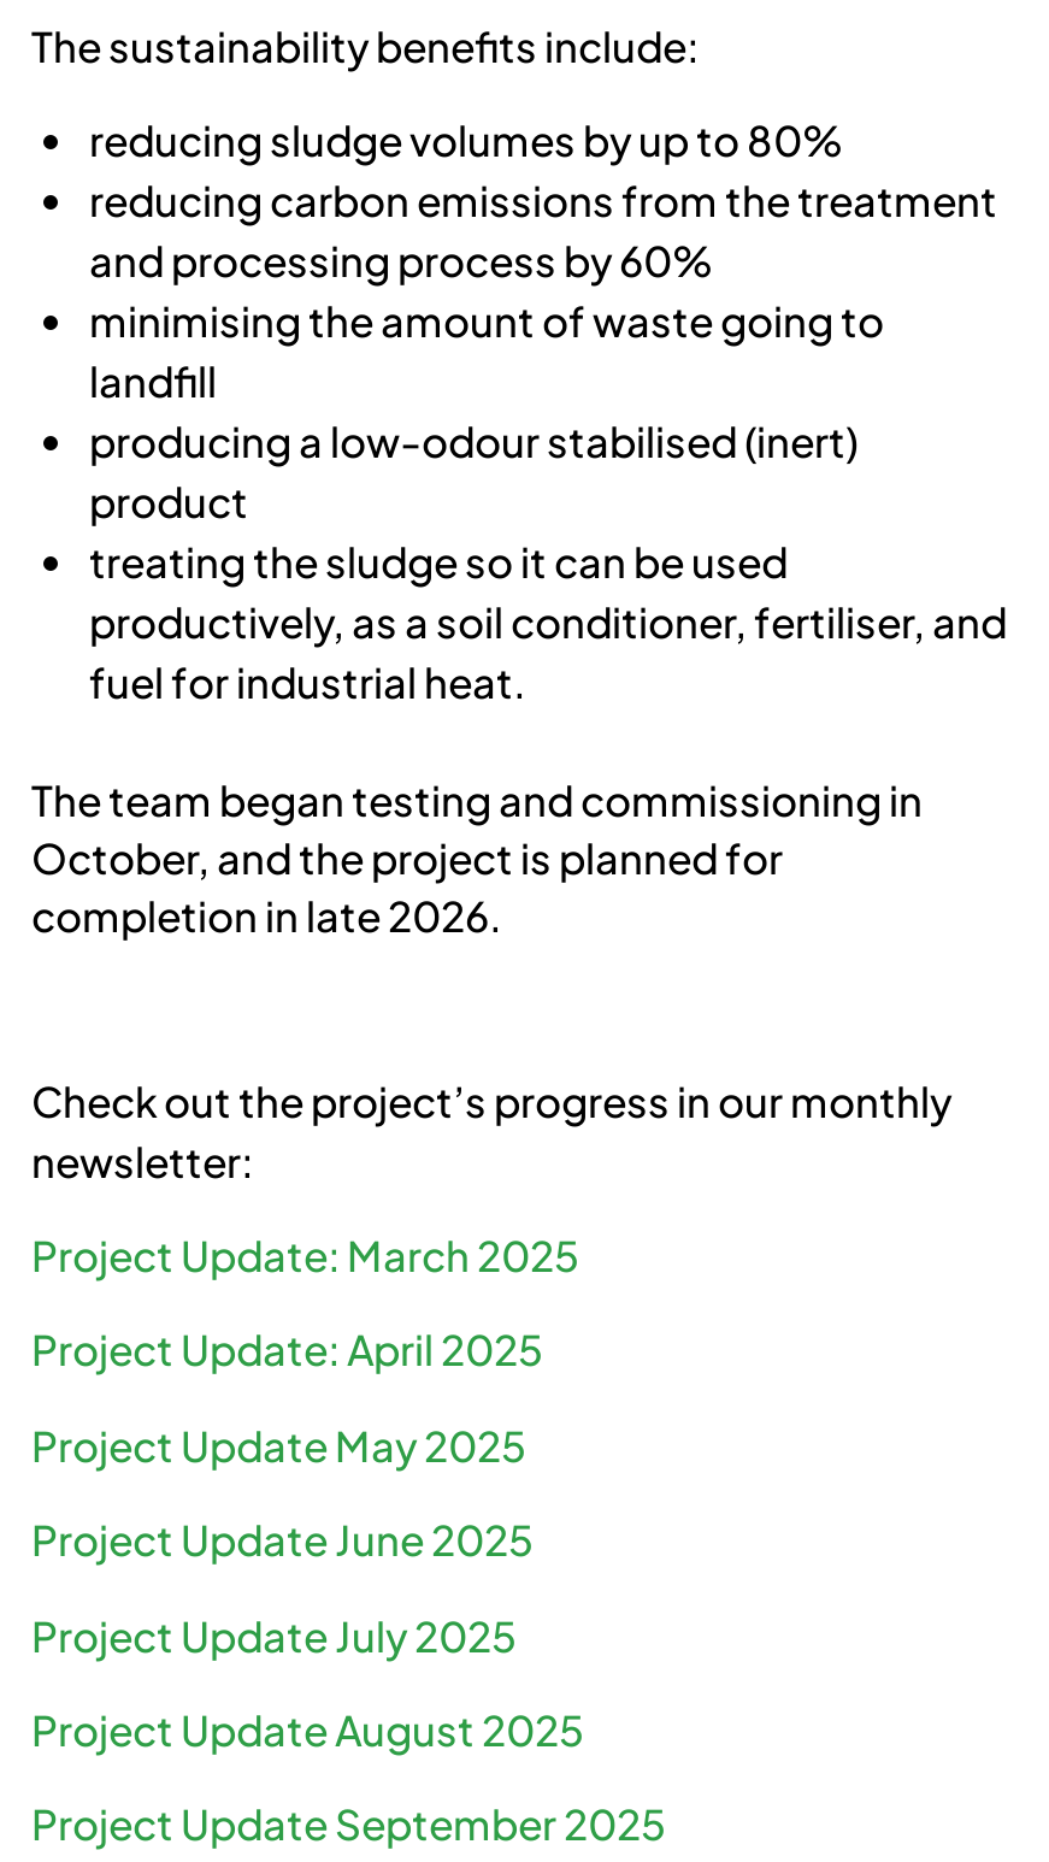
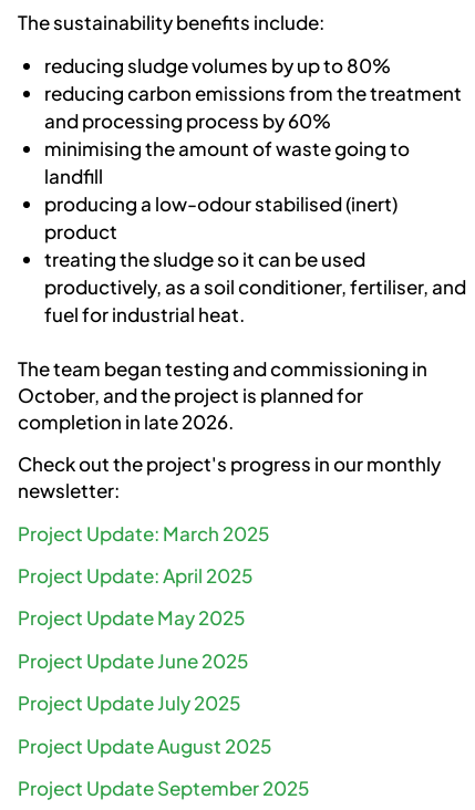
[31,1073,951,1126] Check out the project’s progress in our monthly -> [18,452,441,476] Check out the project's progress in our monthly

